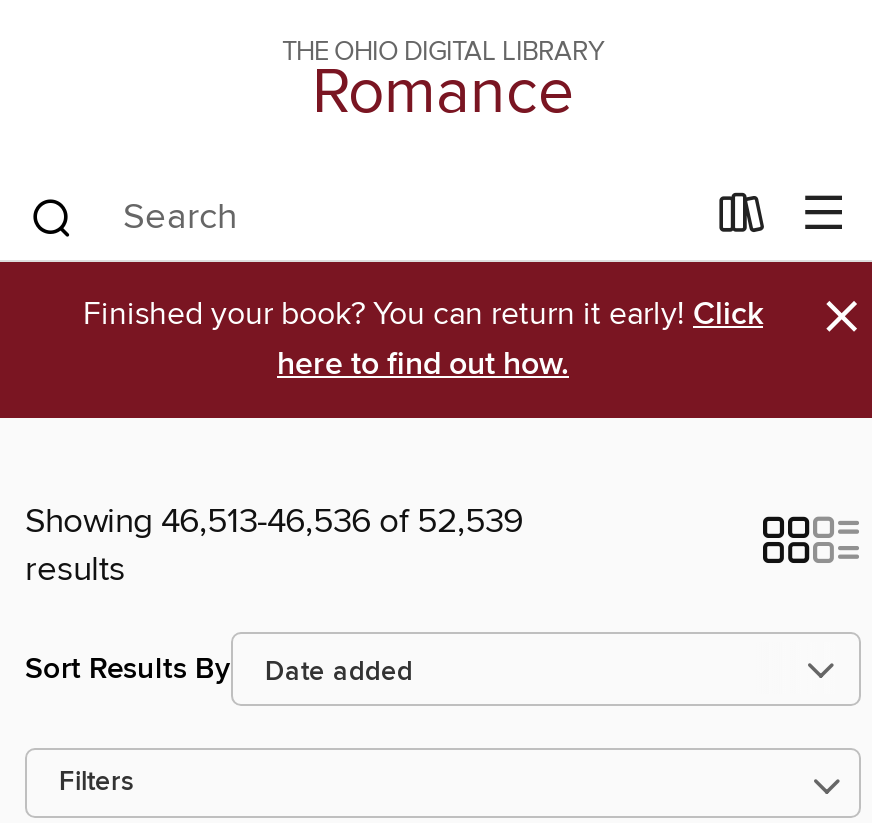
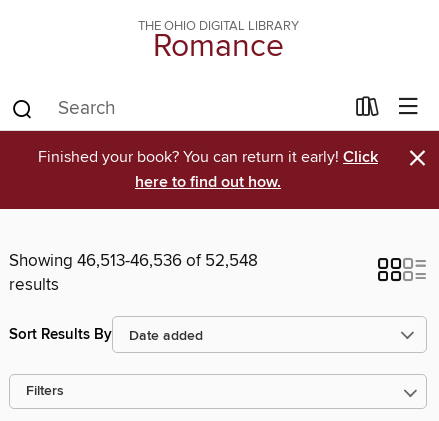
[25,500,523,544] Showing 46,513-46,536 of 52,539 -> [9,250,258,272] Showing 46,513-46,536 of 52,548

